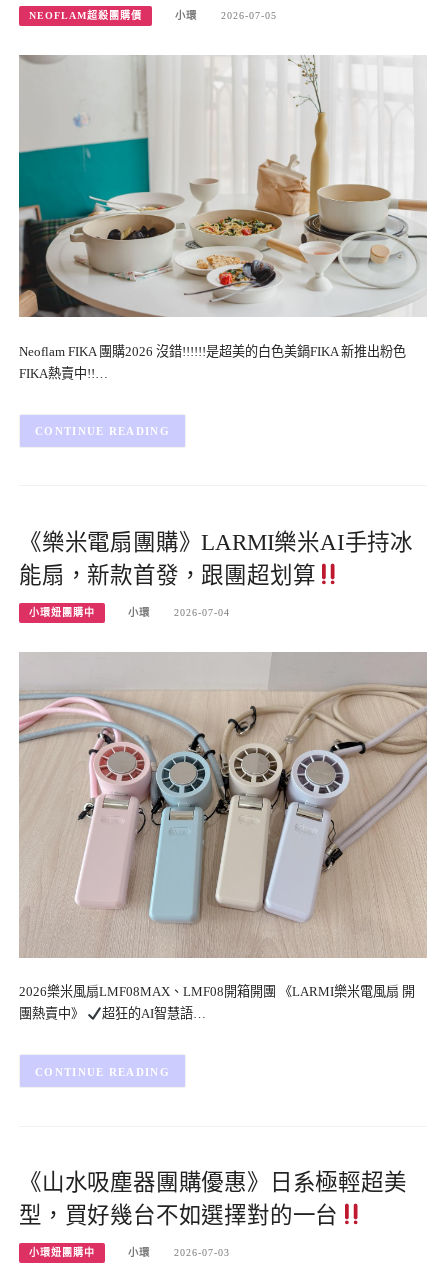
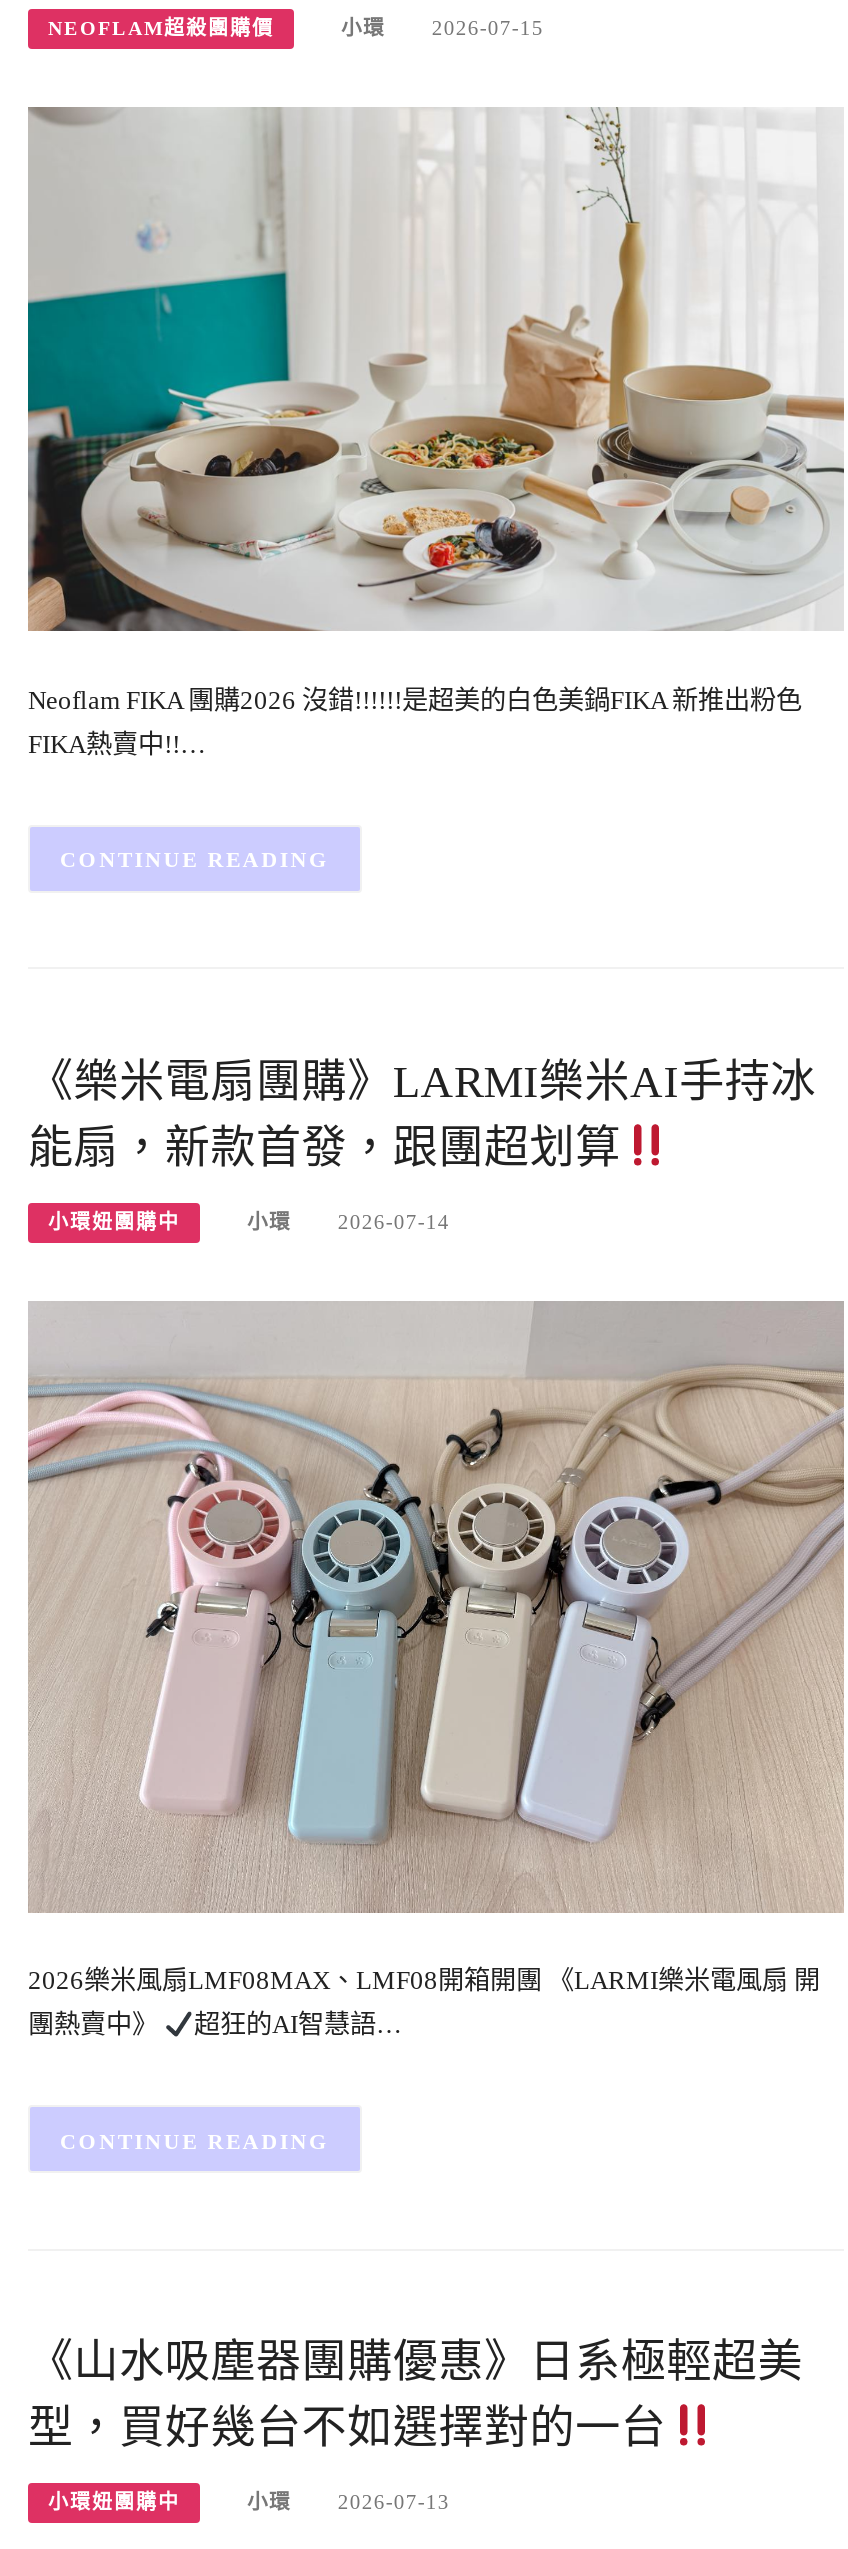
[221,10,277,21] 2026-07-05 -> [432,18,544,40] 2026-07-15
[174,607,230,618] 2026-07-04 -> [338,1211,450,1233] 2026-07-14
[174,1247,230,1258] 2026-07-03 -> [338,2492,450,2514] 2026-07-13

